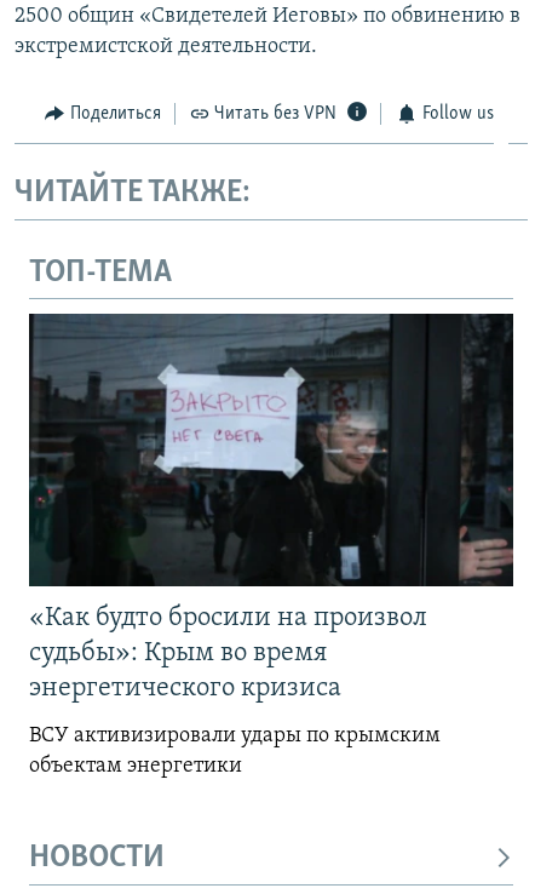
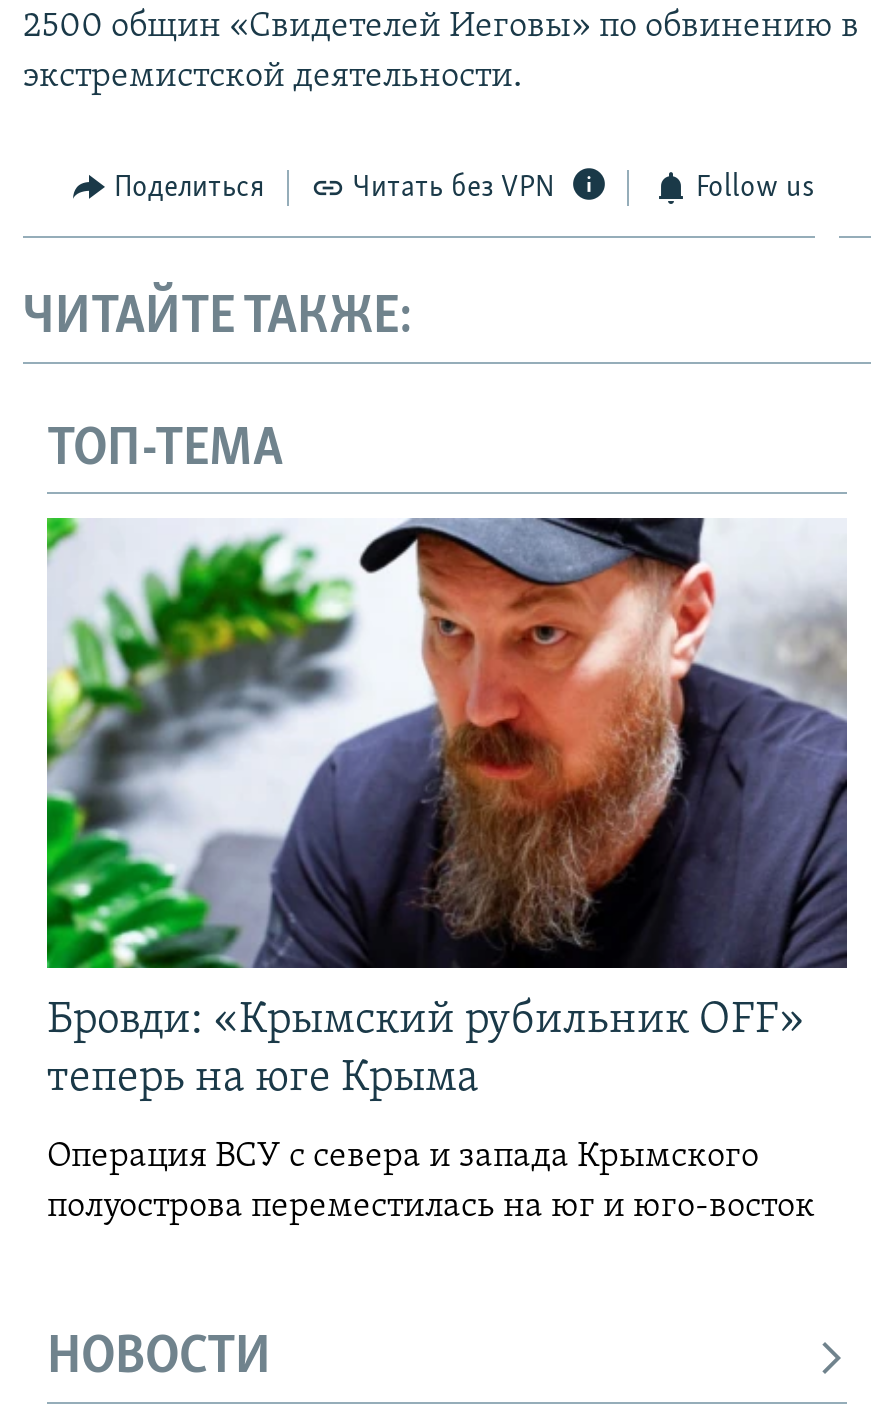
[28,313,514,703] [image] | «Как будто бросили на произвол | судьбы»: Крым во время | энергетического кризиса -> [45,516,849,1103] [image] | Бровди: «Крымский рубильник OFF» | теперь на юге Крыма
[29,725,441,778] ВСУ активизировали удары по крымским | объектам энергетики -> [47,1139,815,1227] Операция ВСУ с севера и запада Крымского | полуострова переместилась на юг и юго-восток

